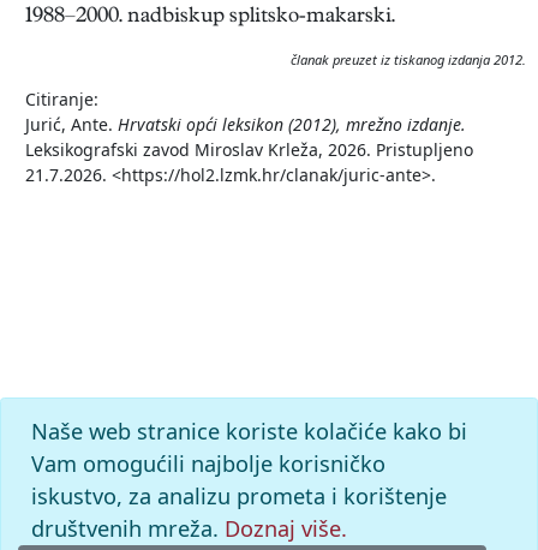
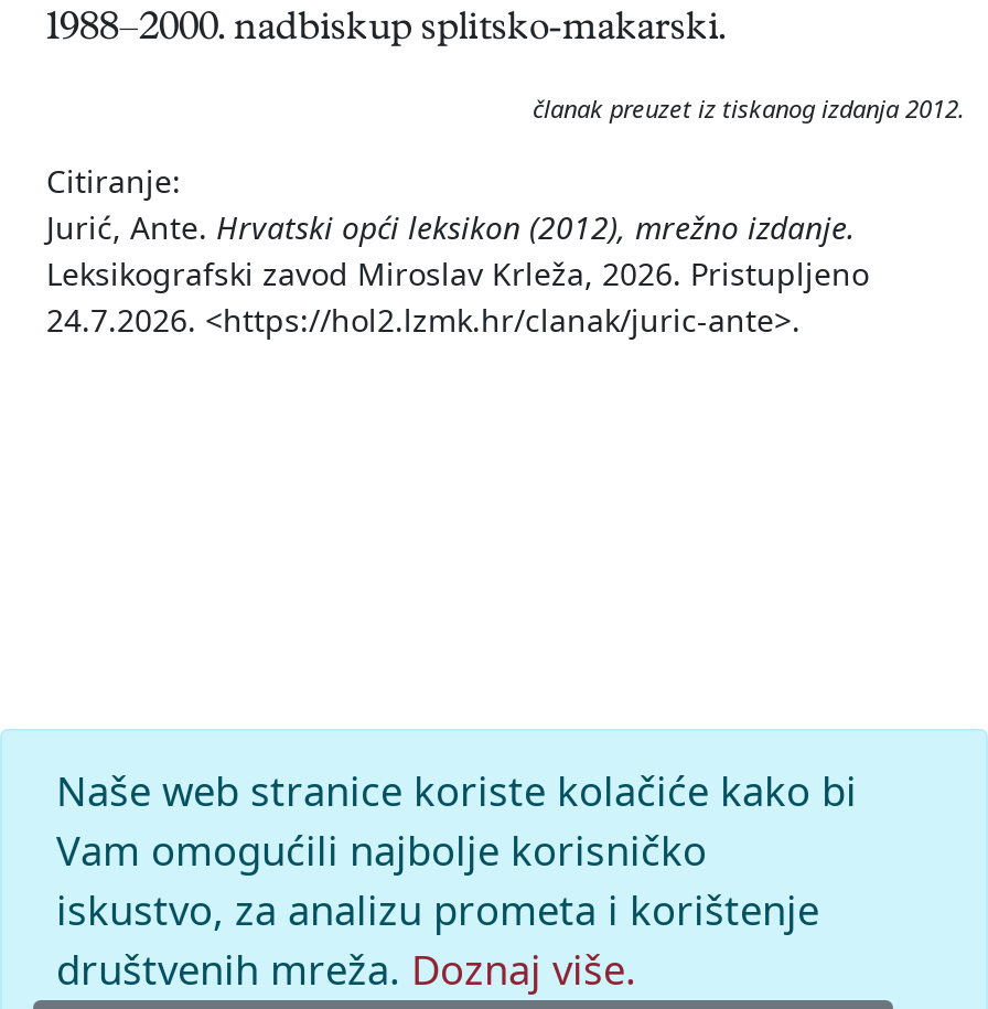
[25,163,436,186] 21.7.2026. <https://hol2.lzmk.hr/clanak/juric-ante>. -> [46,299,801,341] 24.7.2026. <https://hol2.lzmk.hr/clanak/juric-ante>.

